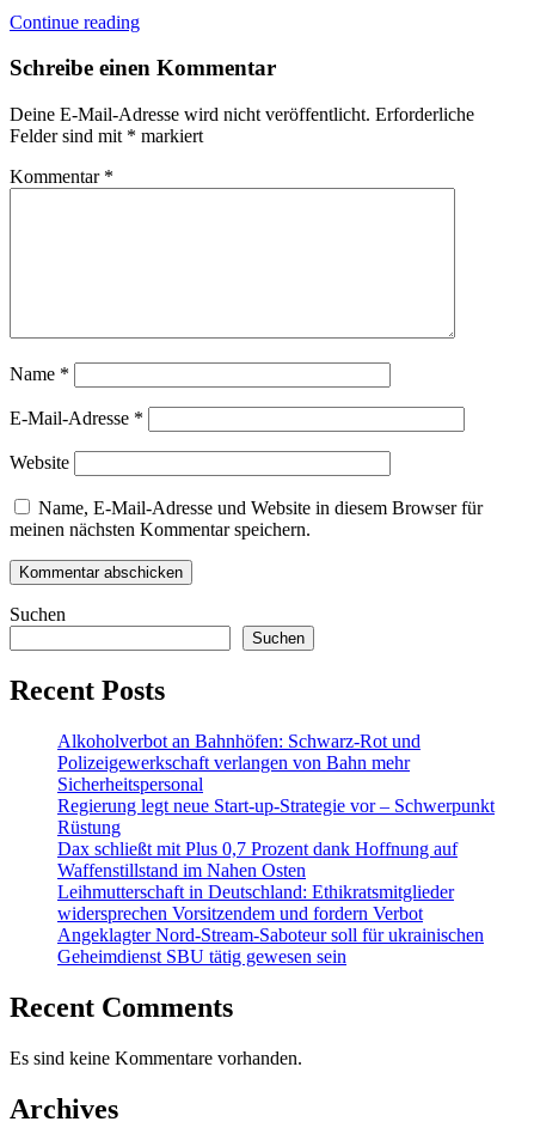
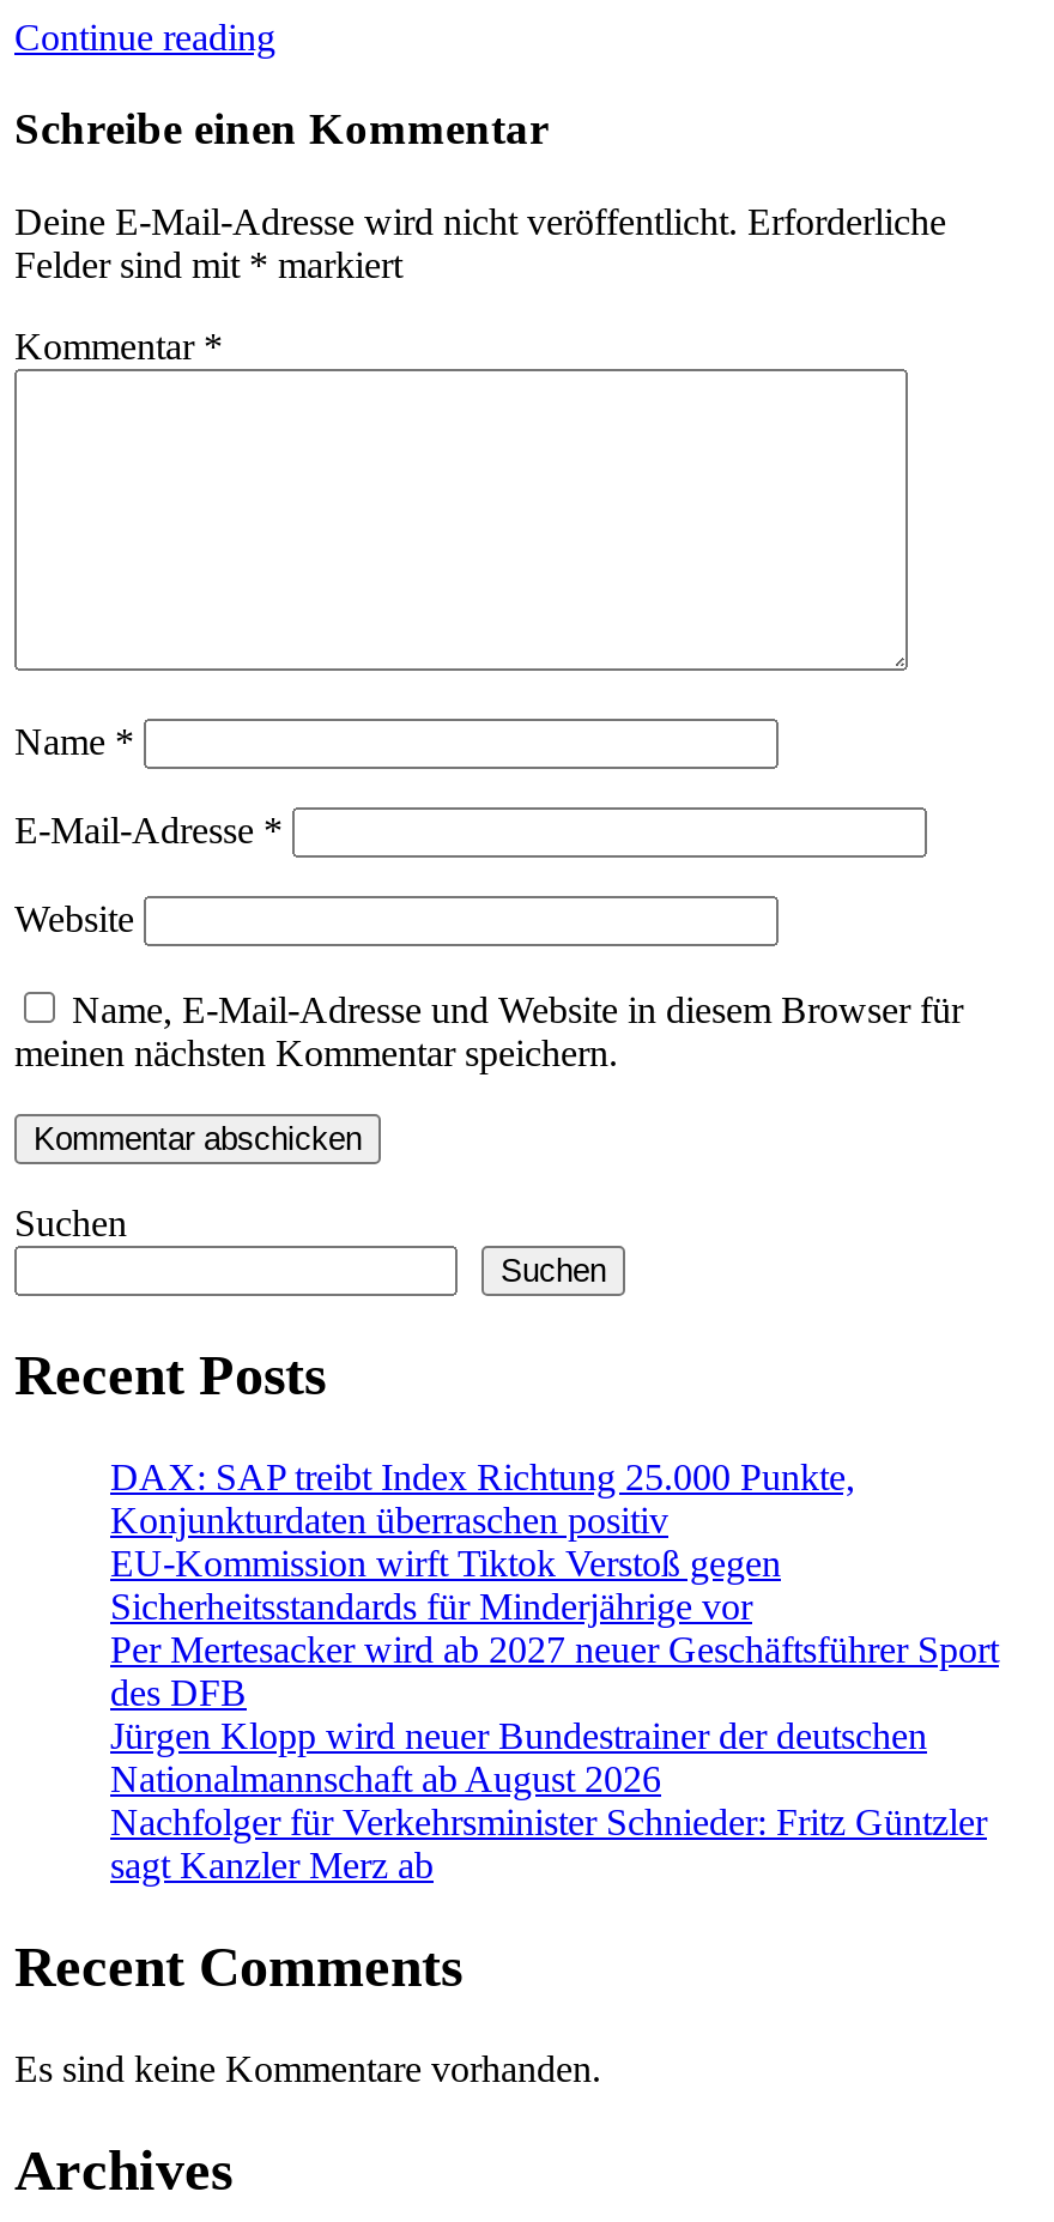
[57,731,495,967] Alkoholverbot an Bahnhöfen: Schwarz-Rot und | Polizeigewerkschaft verlangen von Bahn mehr | Sicherheitspersonal | Regierung legt neue Start-up-Strategie vor – Schwerpunkt | Rüstung | Dax schließt mit Plus 0,7 Prozent dank Hoffnung auf | Waffenstillstand im Nahen Osten | Leihmutterschaft in Deutschland: Ethikratsmitglieder | widersprechen Vorsitzendem und fordern Verbot | Angeklagter Nord-Stream-Saboteur soll für ukrainischen | Geheimdienst SBU tätig gewesen sein -> [110,1457,999,1885] DAX: SAP treibt Index Richtung 25.000 Punkte, | Konjunkturdaten überraschen positiv | EU-Kommission wirft Tiktok Verstoß gegen | Sicherheitsstandards für Minderjährige vor | Per Mertesacker wird ab 2027 neuer Geschäftsführer Sport | des DFB | Jürgen Klopp wird neuer Bundestrainer der deutschen | Nationalmannschaft ab August 2026 | Nachfolger für Verkehrsminister Schnieder: Fritz Güntzler | sagt Kanzler Merz ab

